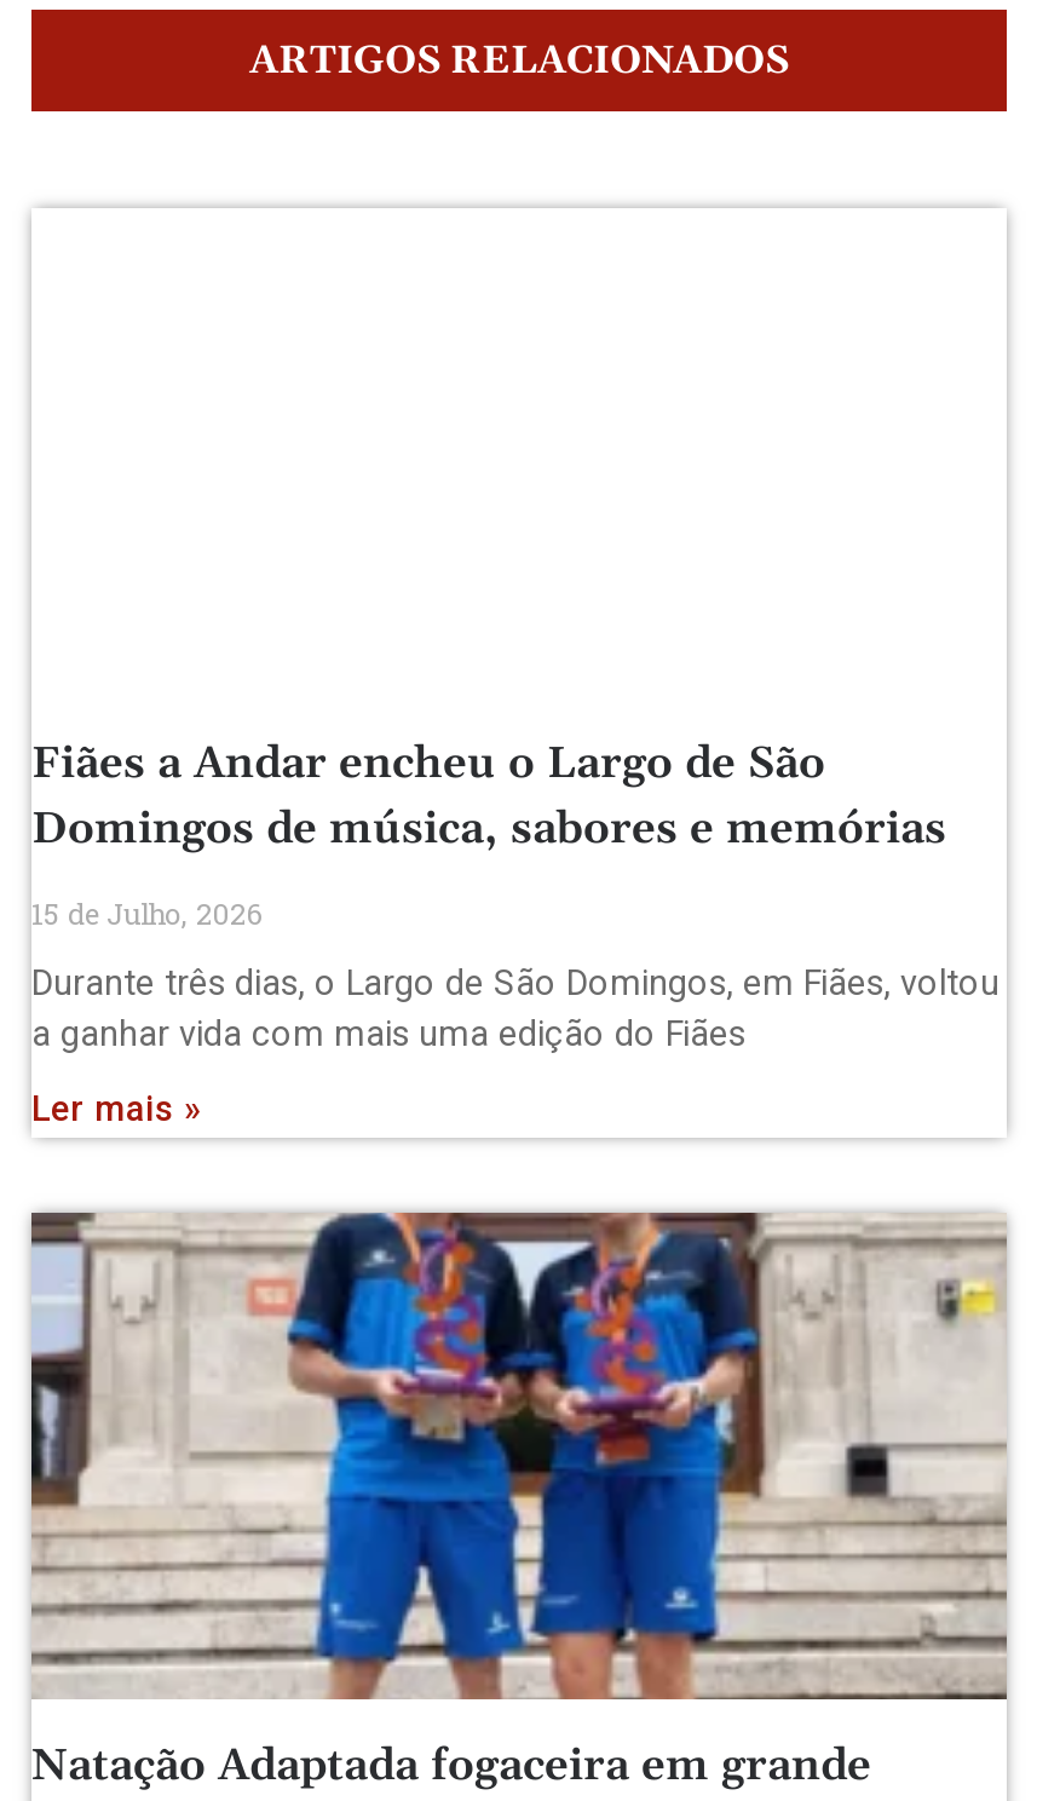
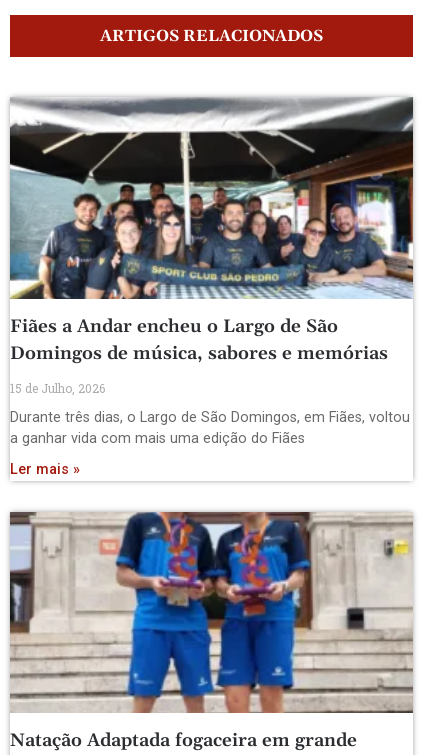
none -> [9,96,414,300] [image]

